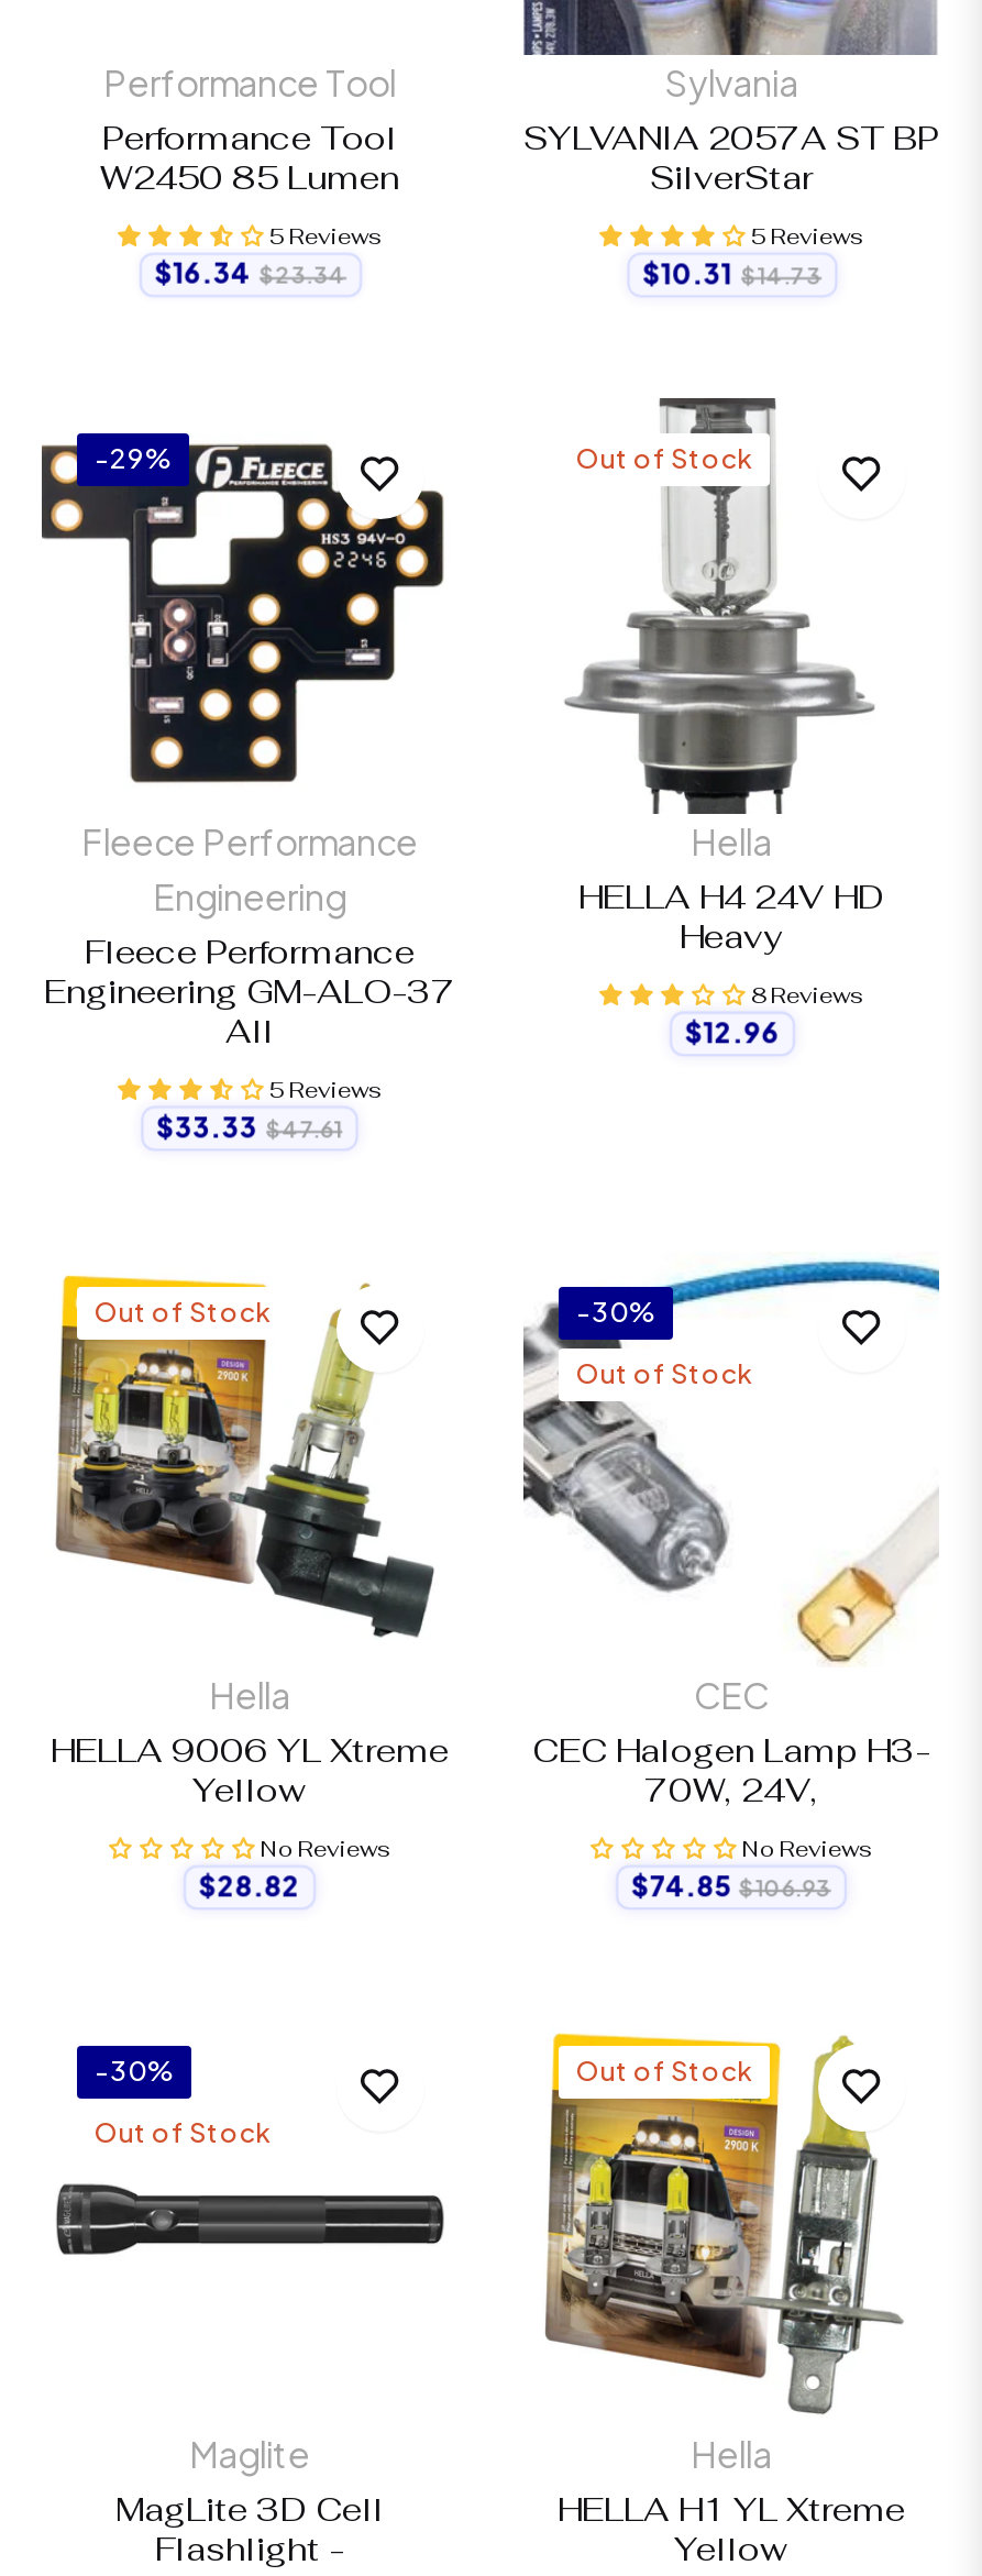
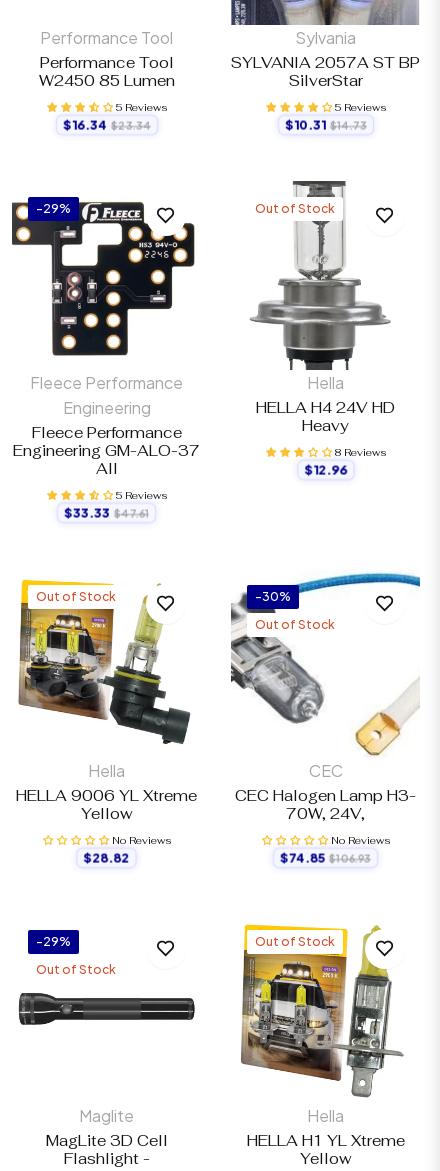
[95,2055,174,2088] -30% -> [36,934,71,949] -29%

